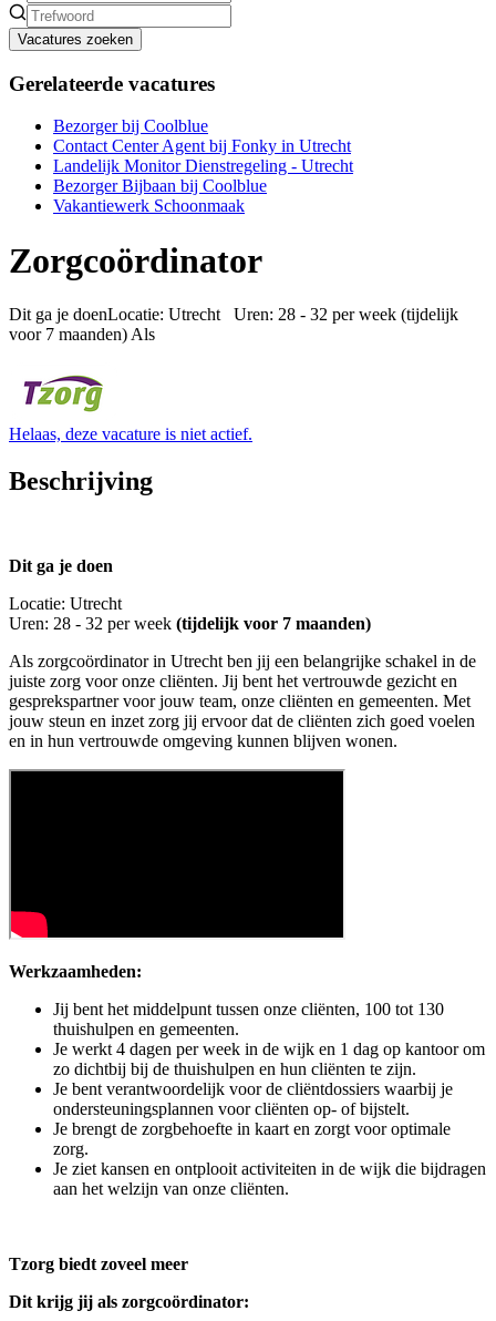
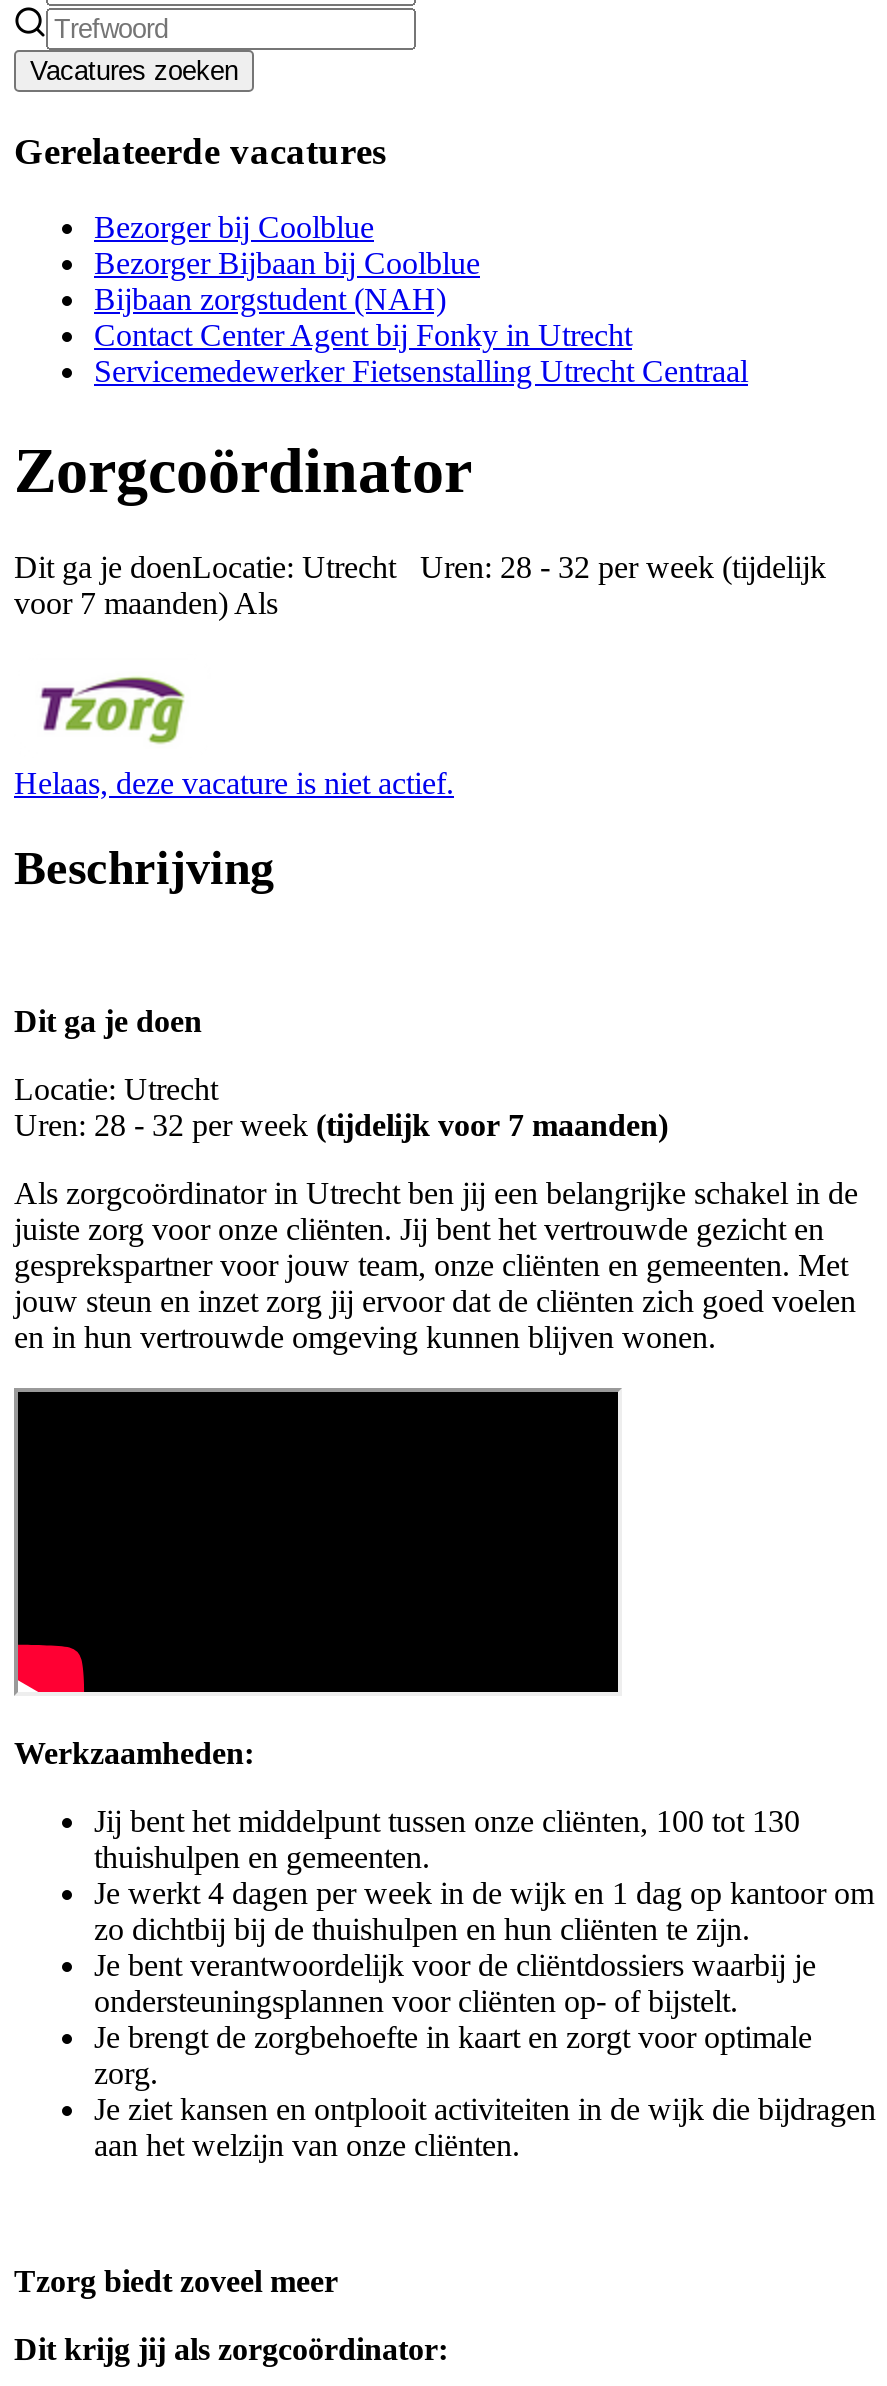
none -> [94,283,446,317] Bijbaan zorgstudent (NAH)
moved [53,137,351,156] -> [94,319,632,353]: Contact Center Agent bij Fonky in Utrecht
[53,157,353,215] Landelijk Monitor Dienstregeling - Utrecht | Vakantiewerk Schoonmaak -> [94,355,748,389] Servicemedewerker Fietsenstalling Utrecht Centraal
moved [53,177,267,195] -> [94,247,480,281]: Bezorger Bijbaan bij Coolblue

